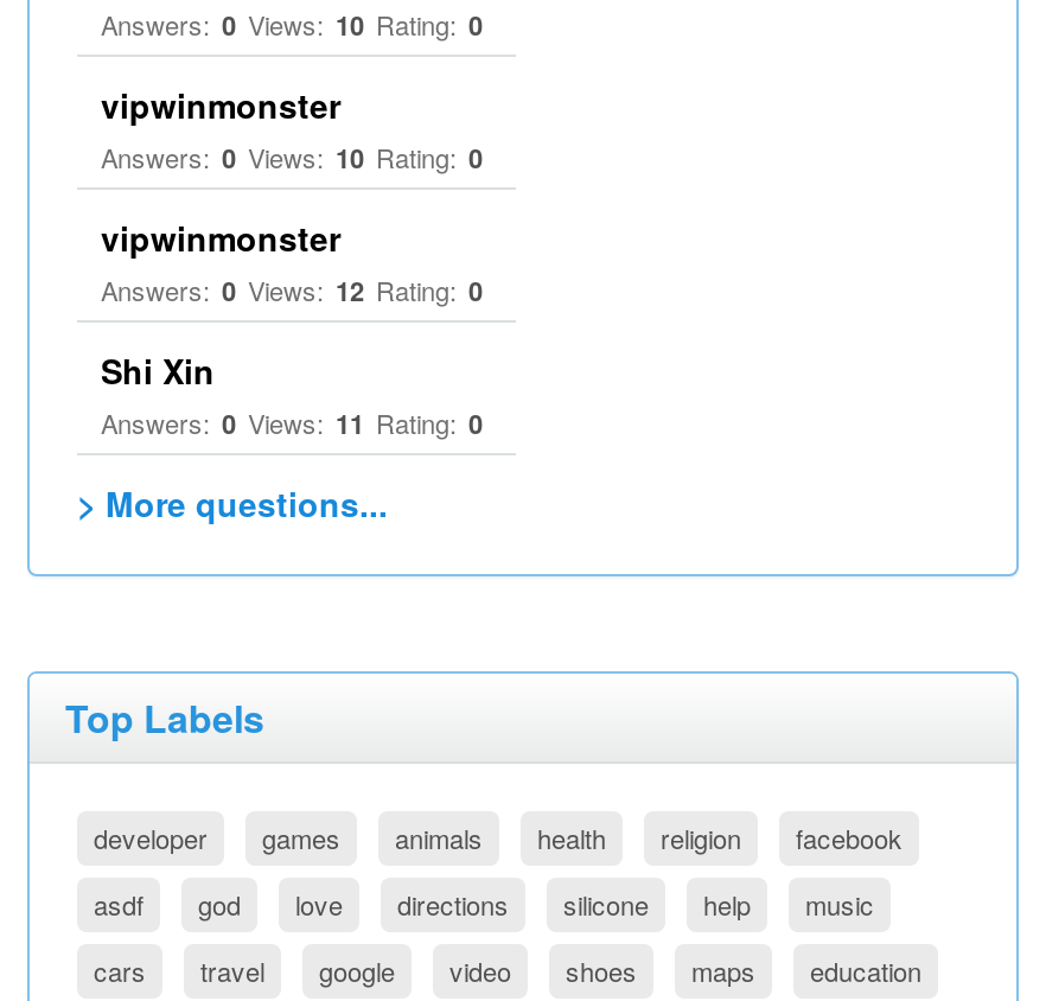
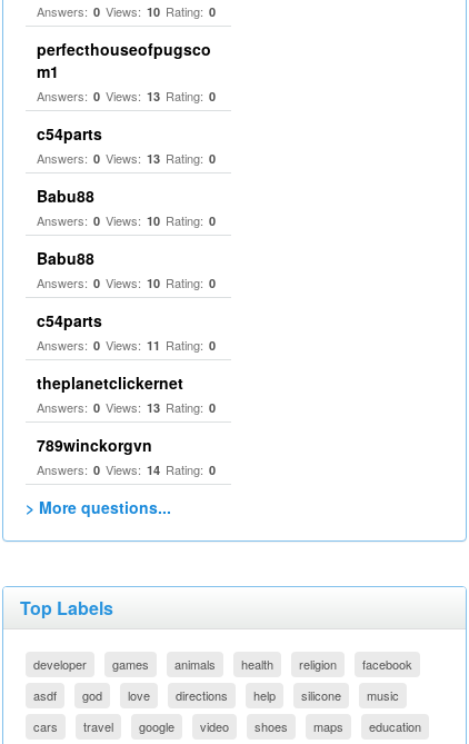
[101,81,340,128] vipwinmonster -> [37,38,216,207] perfecthouseofpugsco | m1 | Answers: 0 Views: 13 Rating: 0 | c54parts | Answers: 0 Views: 13 Rating: 0 | Babu88
[101,213,483,308] vipwinmonster | Answers: 0 Views: 12 Rating: 0 -> [37,247,216,291] Babu88 | Answers: 0 Views: 10 Rating: 0
[101,346,215,394] Shi Xin -> [37,309,102,331] c54parts
none -> [37,371,216,478] theplanetclickernet | Answers: 0 Views: 13 Rating: 0 | 789winckorgvn | Answers: 0 Views: 14 Rating: 0
moved [563,885,649,923] -> [301,686,341,704]: silicone

